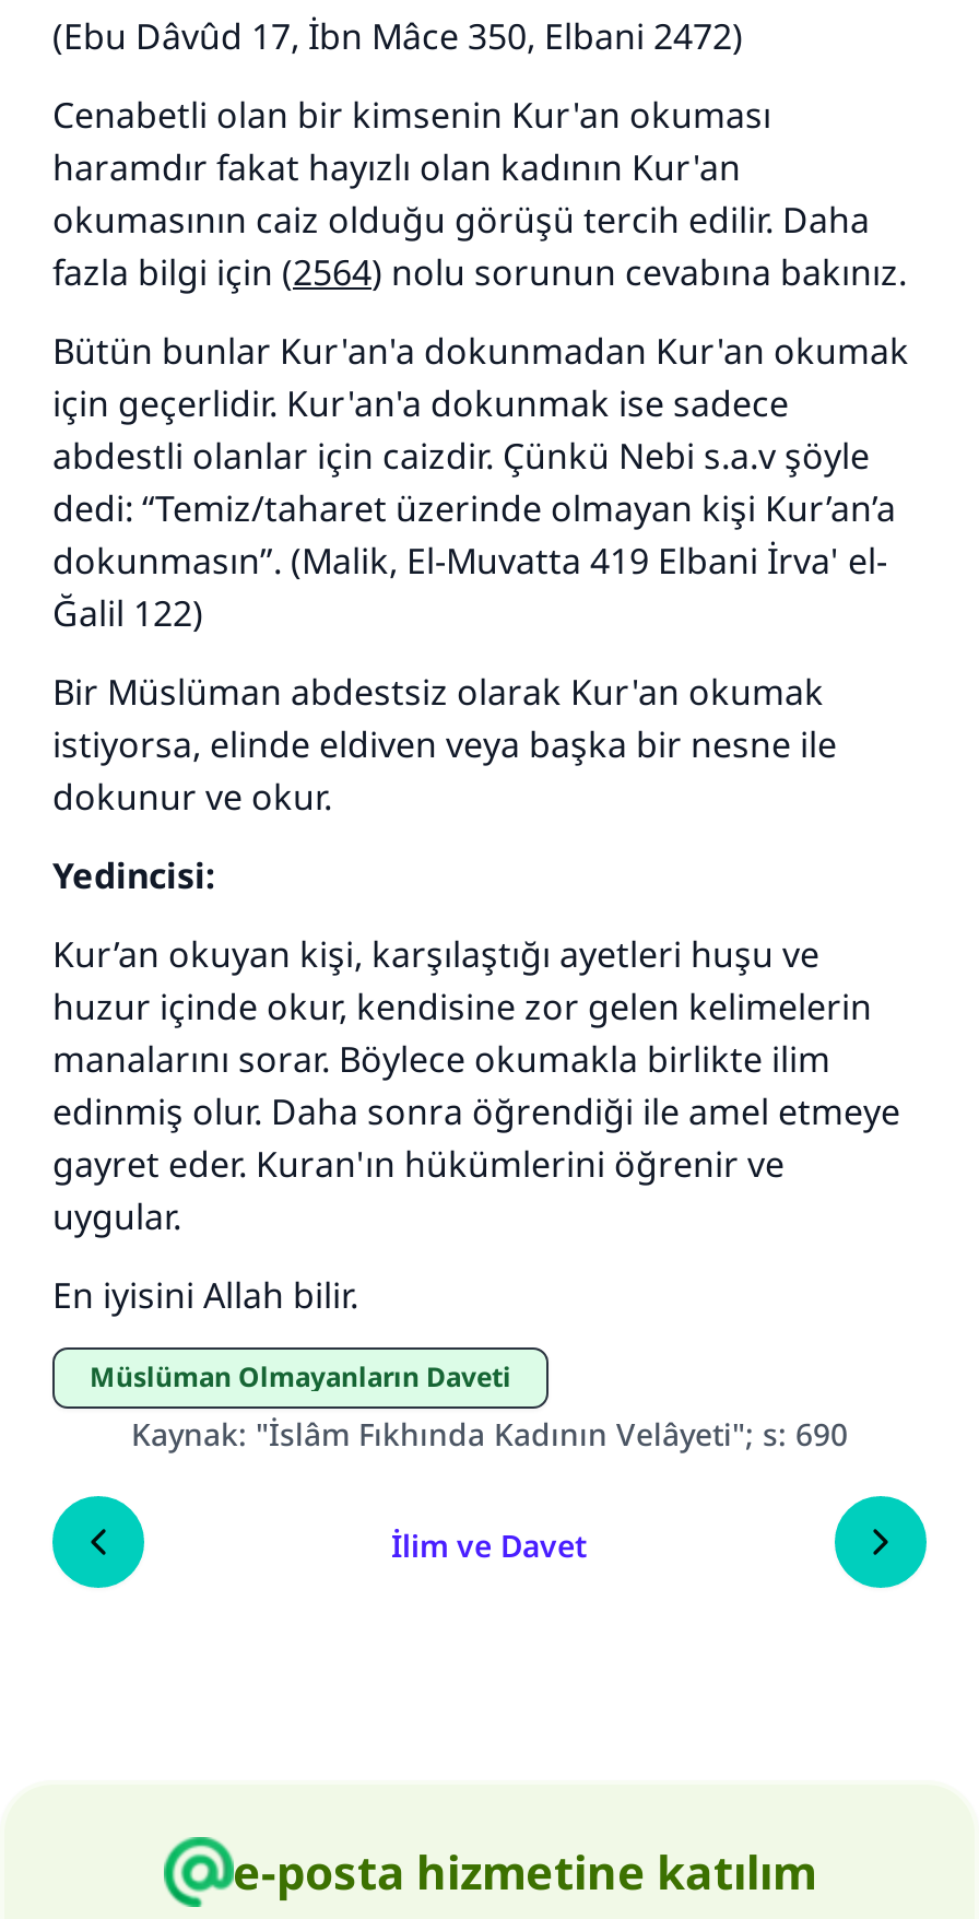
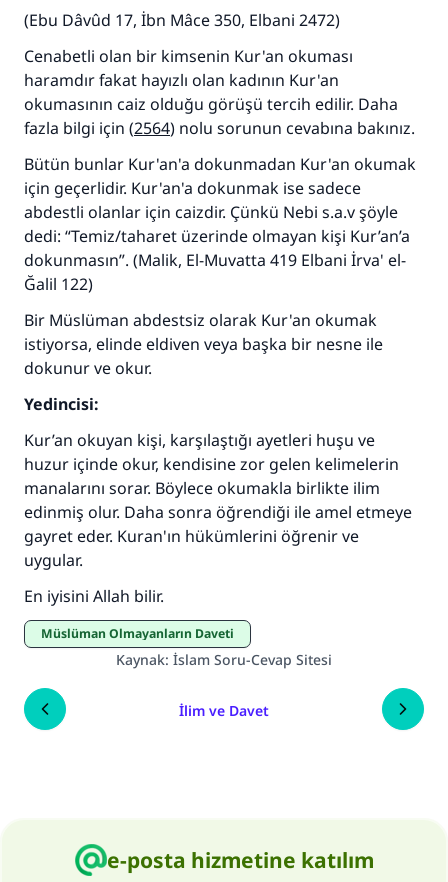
[131,1413,848,1455] Kaynak: "İslâm Fıkhında Kadının Velâyeti"; s: 690 -> [116,650,332,669] Kaynak: İslam Soru-Cevap Sitesi

